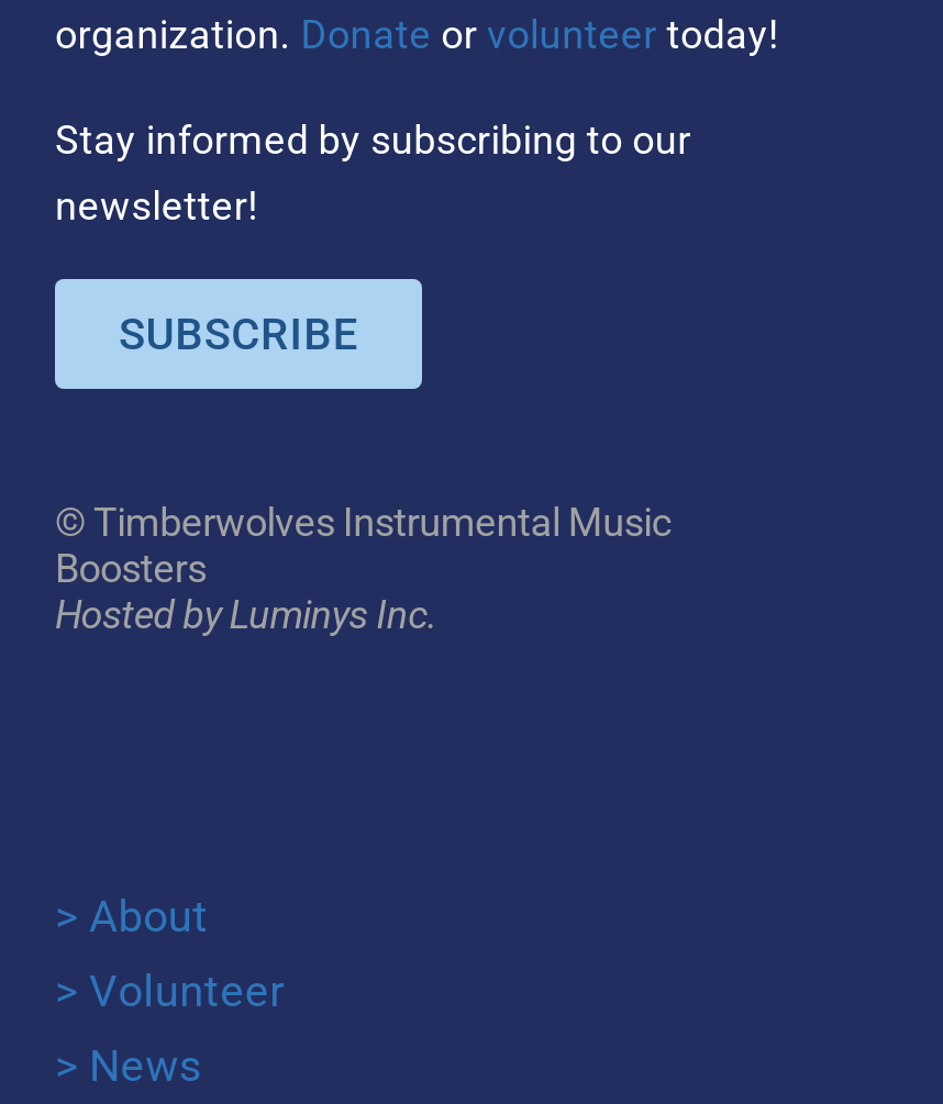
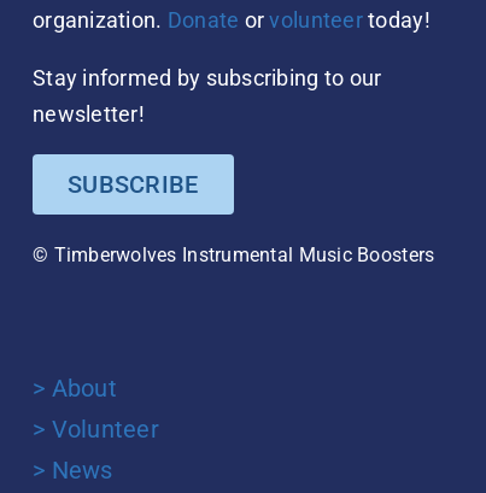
[55,498,671,636] © Timberwolves Instrumental Music | Boosters | Hosted by Luminys Inc. -> [33,244,435,267] © Timberwolves Instrumental Music Boosters

